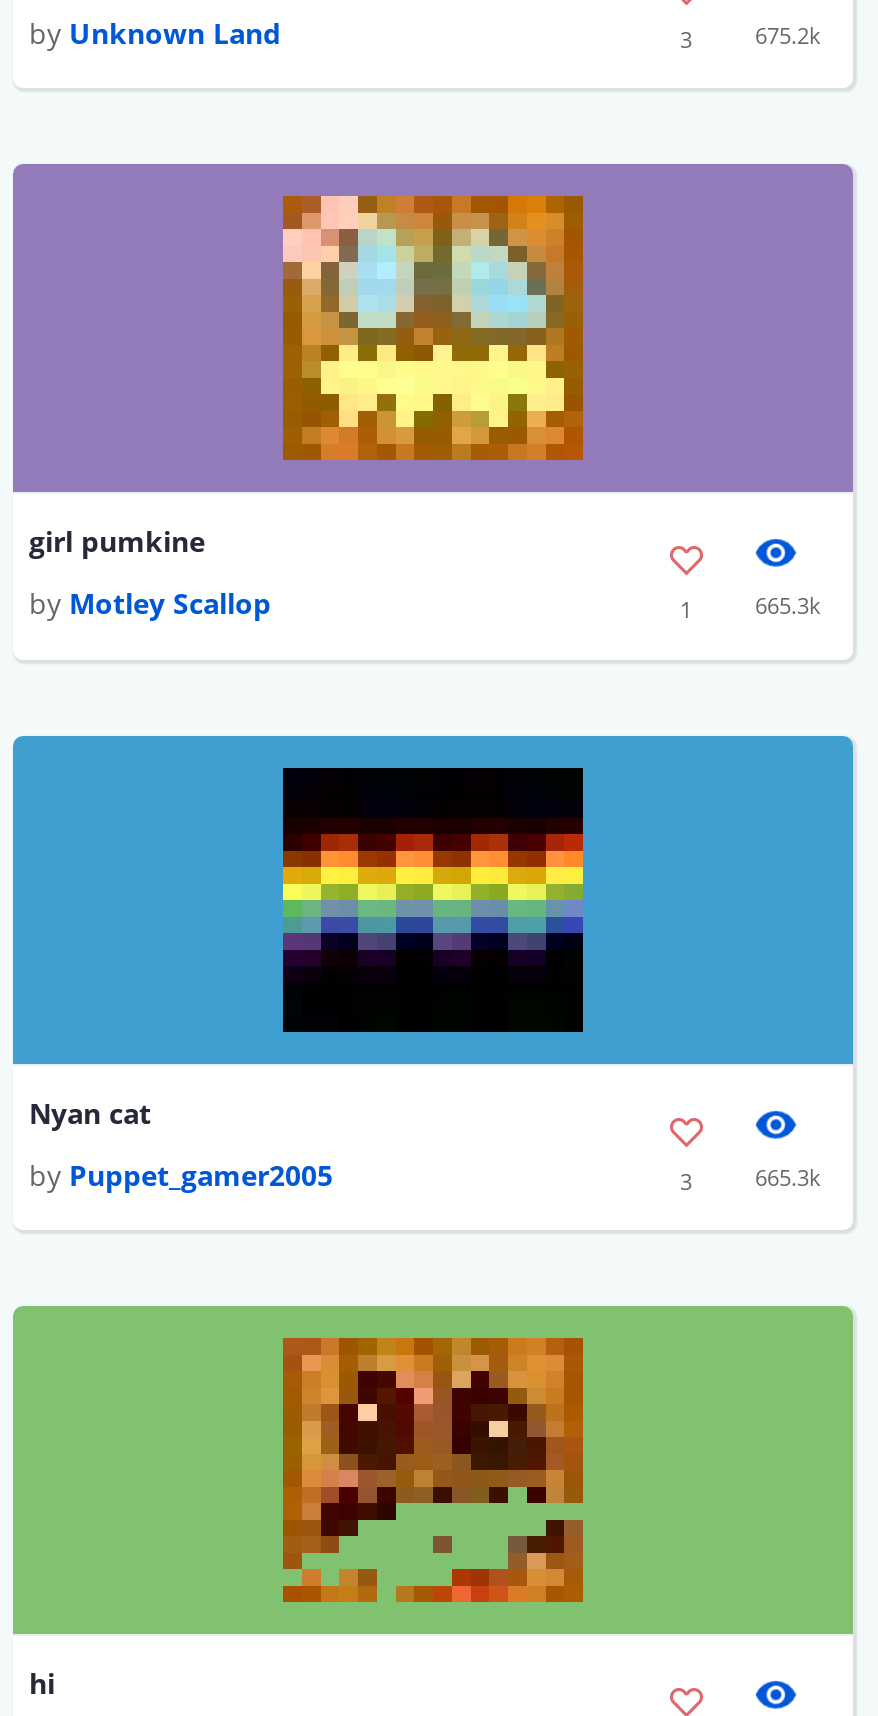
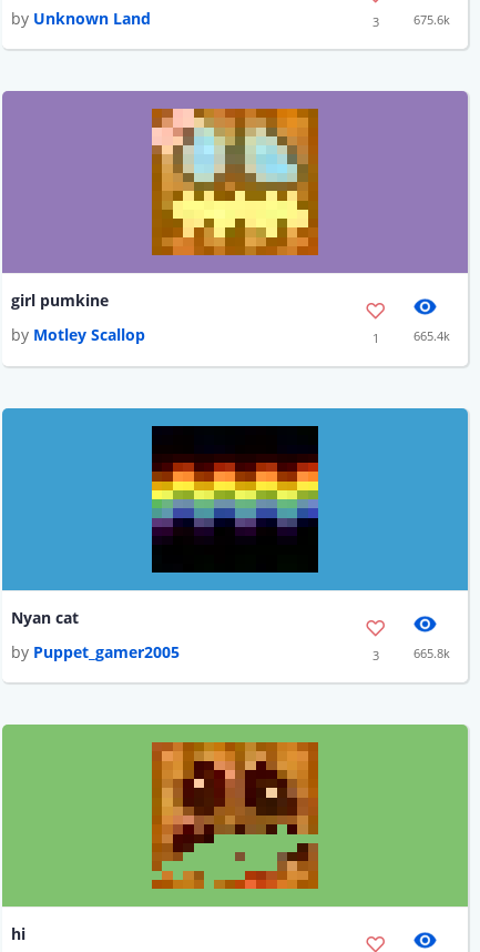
[755,20,821,50] 675.2k -> [413,11,450,28] 675.6k
[755,591,821,621] 665.3k -> [413,328,450,344] 665.4k
[755,1162,821,1192] 665.3k -> [413,644,450,661] 665.8k

